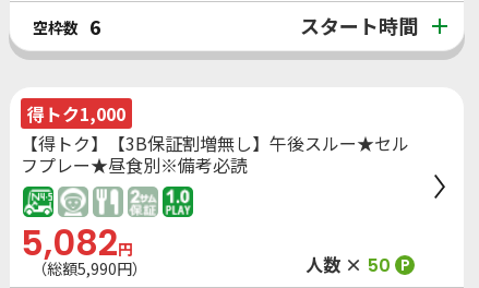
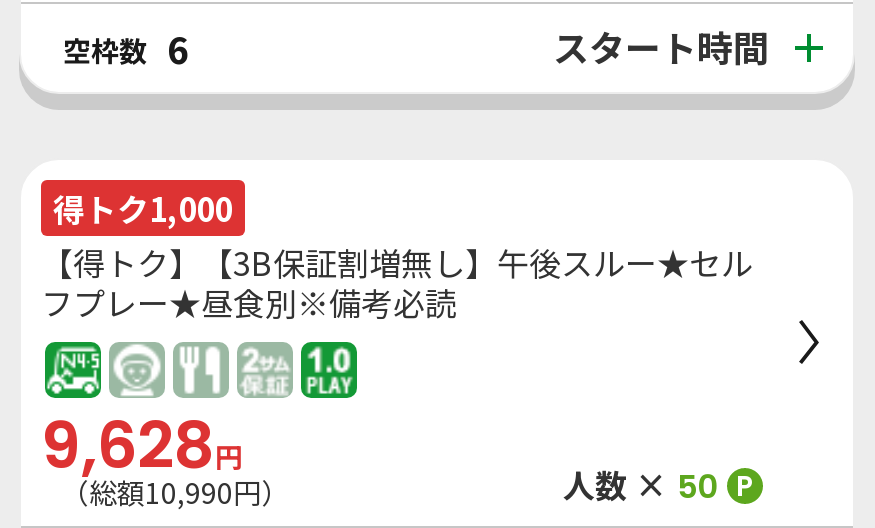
[21,218,133,267] 5,082円 -> [41,399,243,489] 9,628円
[32,257,147,279] （総額5,990円） -> [61,471,289,511] （総額10,990円）

